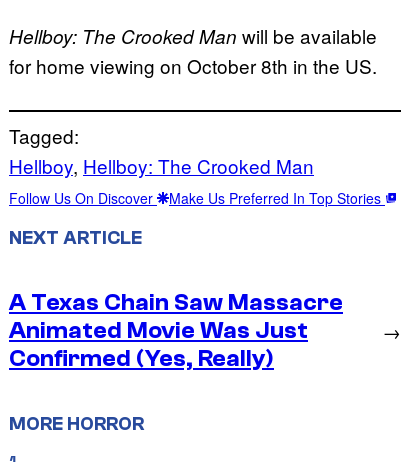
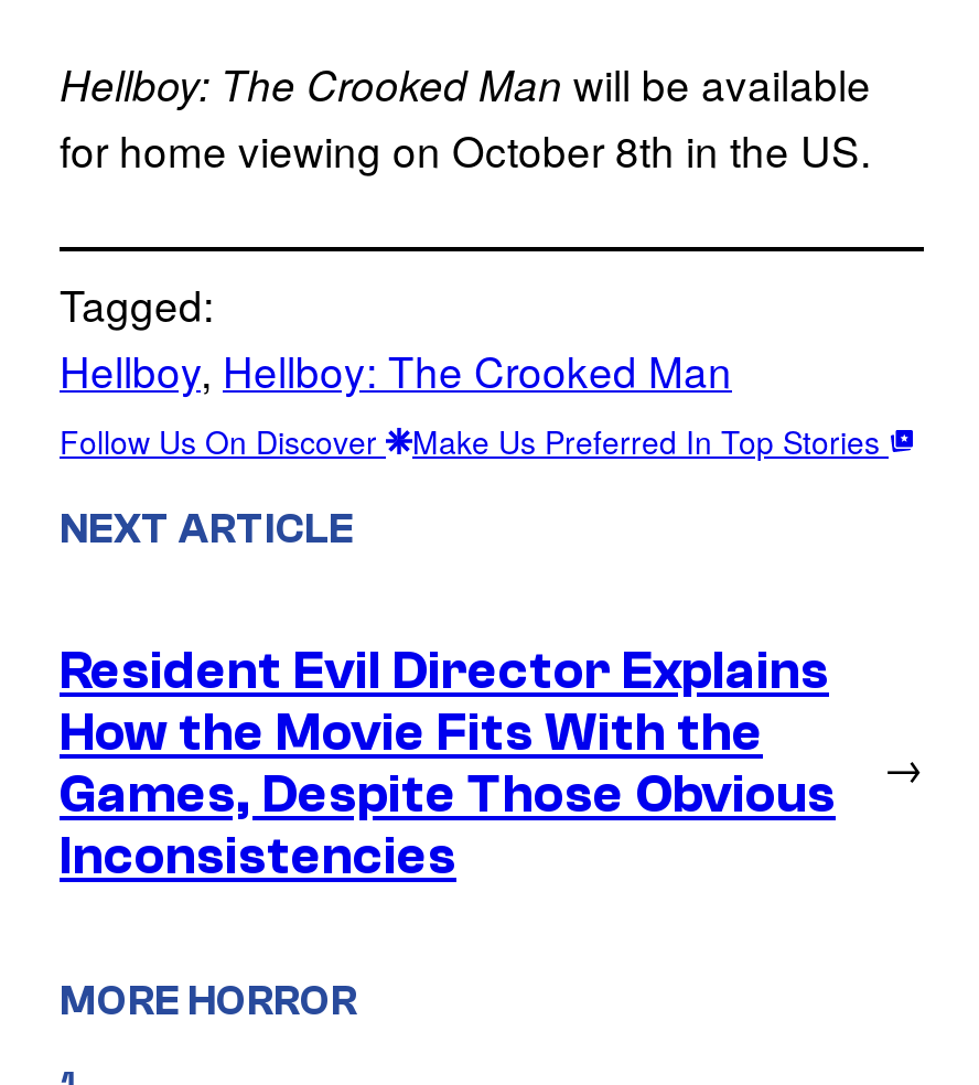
[9,289,343,372] A Texas Chain Saw Massacre | Animated Movie Was Just | Confirmed (Yes, Really) -> [60,642,836,887] Resident Evil Director Explains | How the Movie Fits With the | Games, Despite Those Obvious | Inconsistencies

